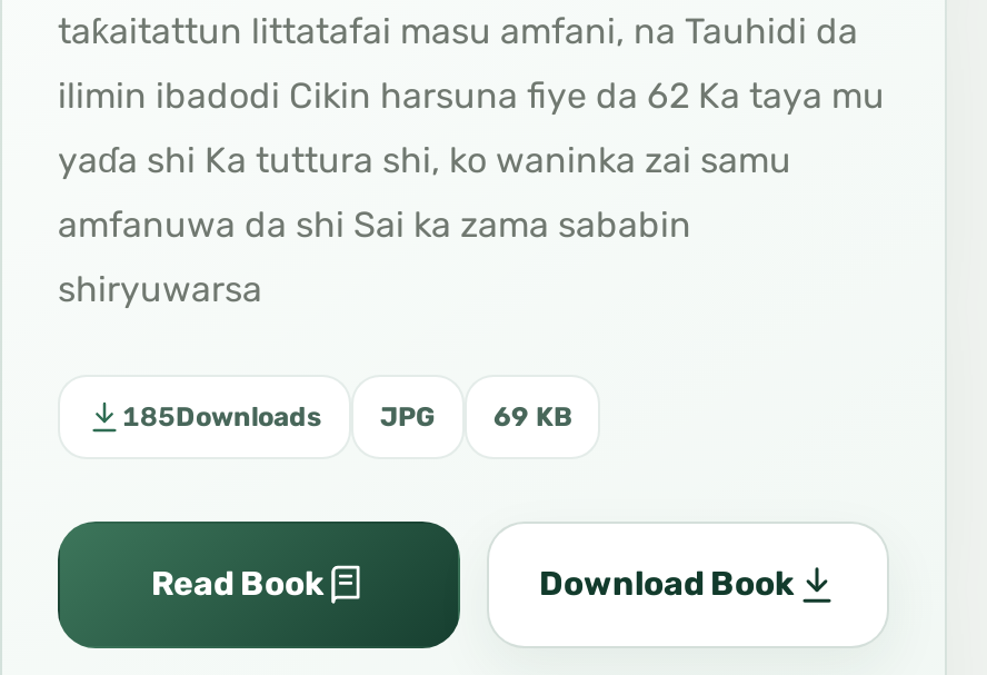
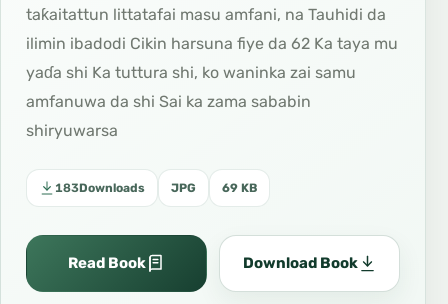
[122,401,571,433] 185Downloads JPG 69 KB -> [55,181,257,195] 183Downloads JPG 69 KB

